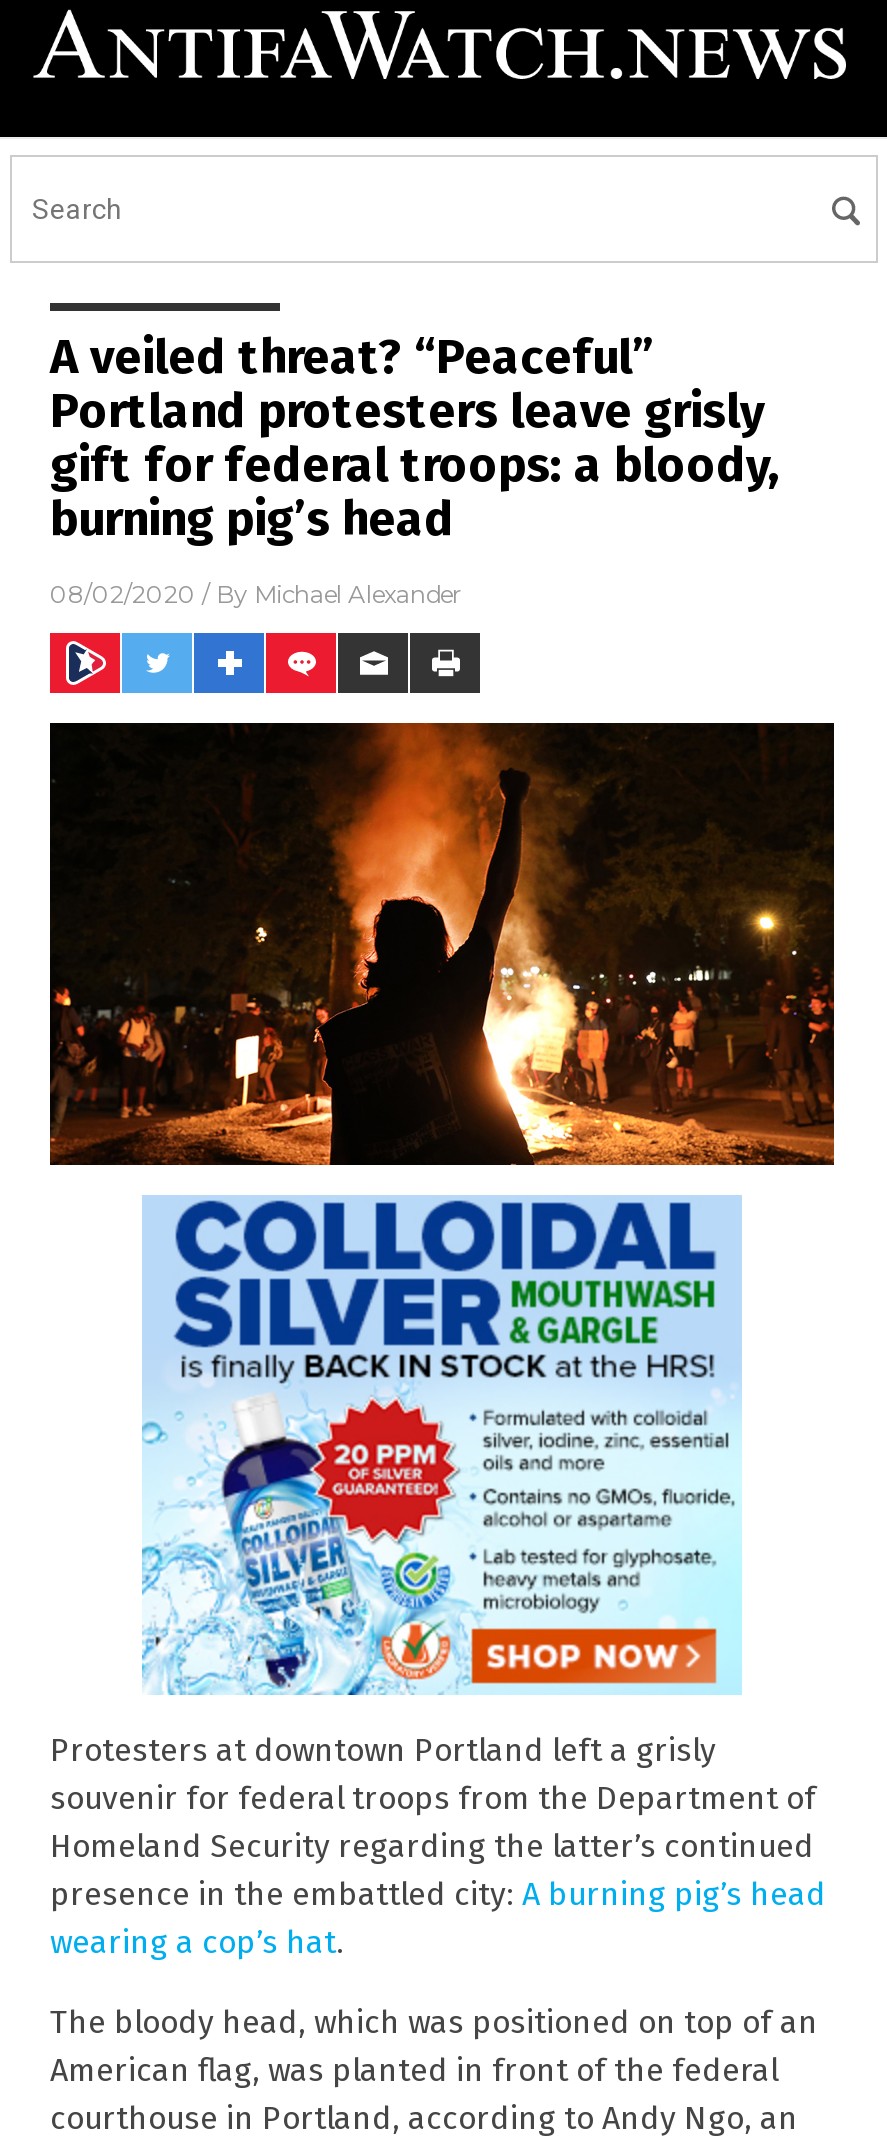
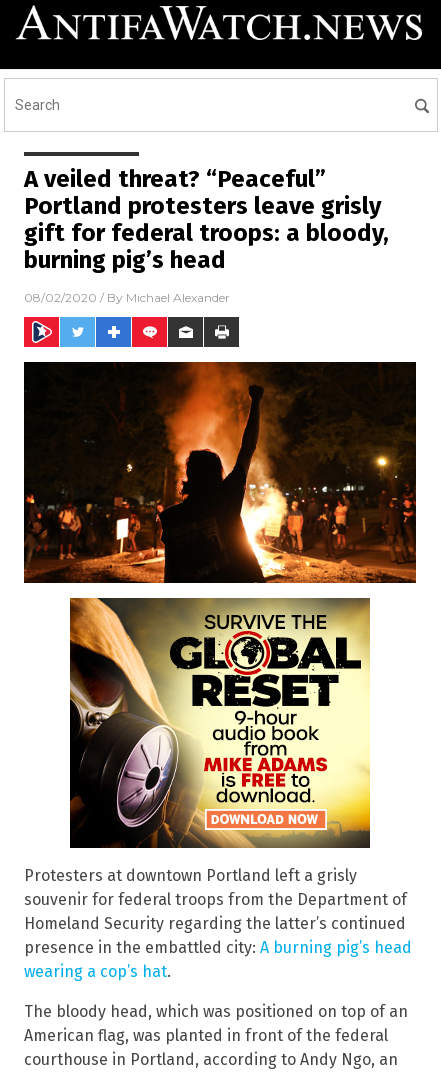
[142,1195,742,1697] [image] -> [69,597,371,849] [image]

